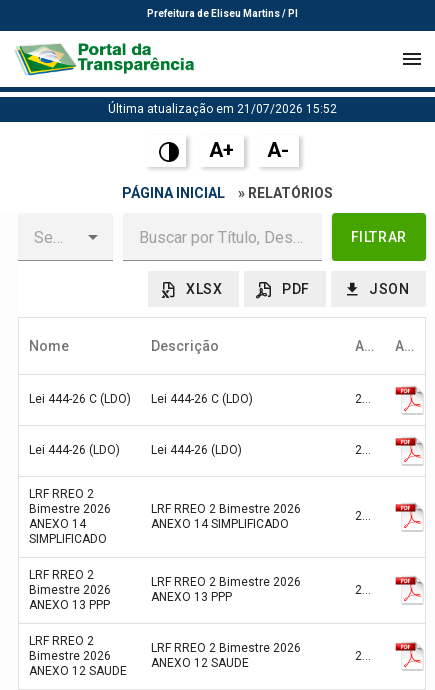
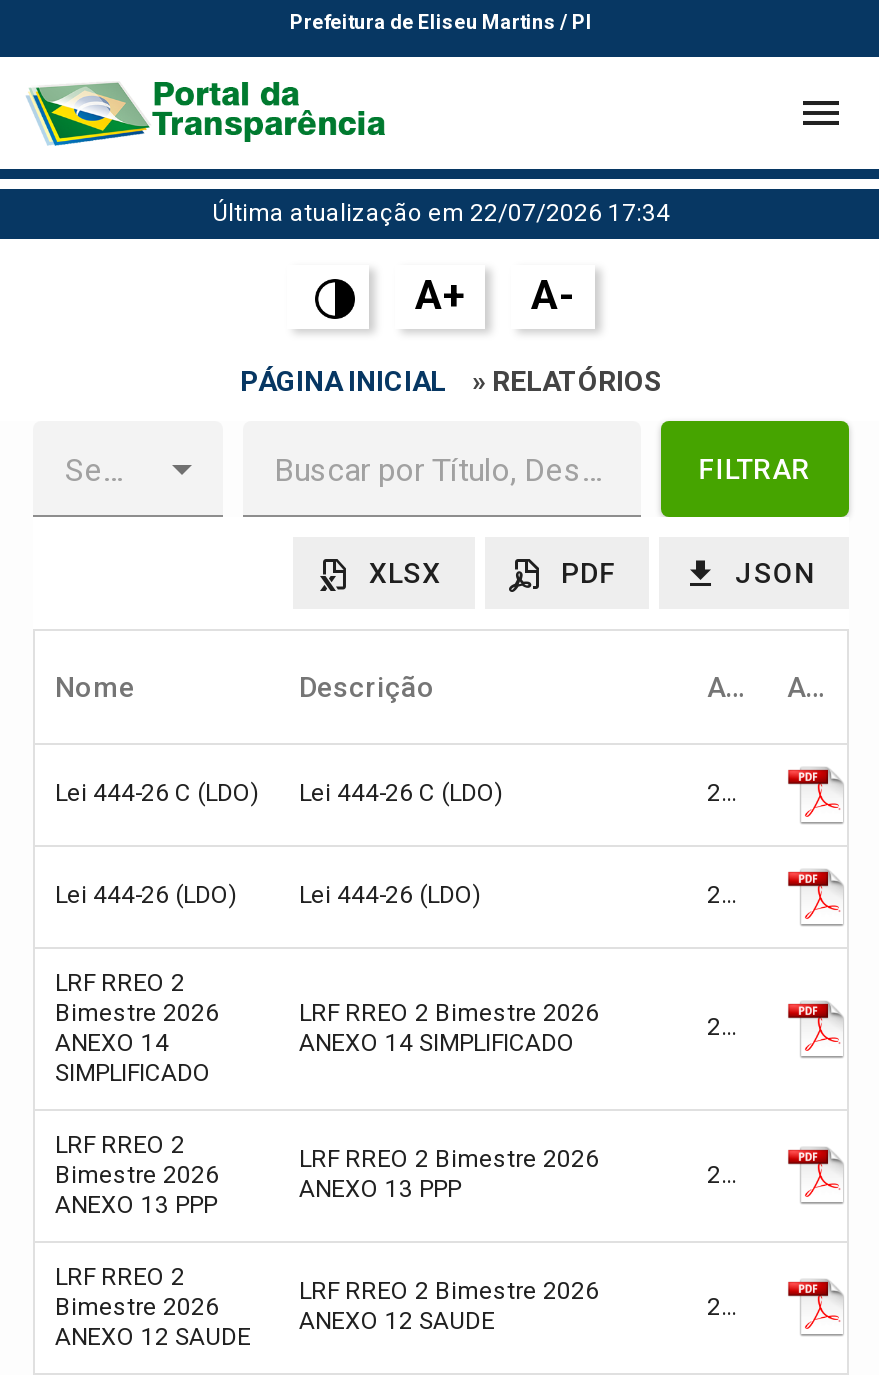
[107,102,336,116] Última atualização em 21/07/2026 15:52 -> [212,199,670,227] Última atualização em 22/07/2026 17:34

